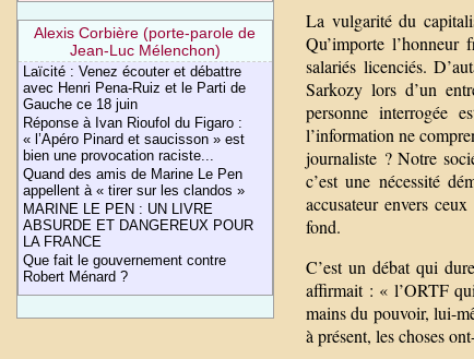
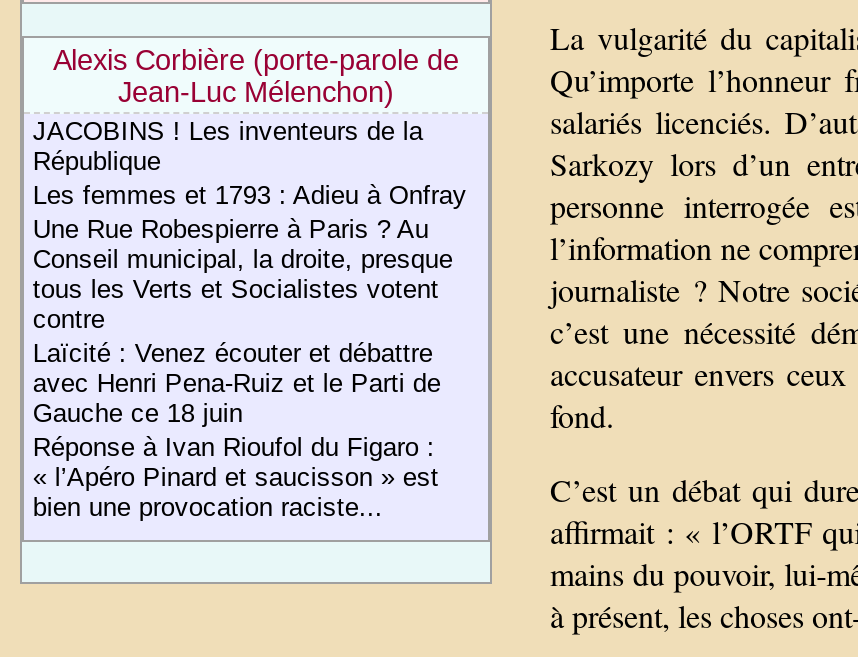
moved [23,63,246,164] -> [33,338,441,522]: Laïcité : Venez écouter et débattre | avec Henri Pena-Ruiz et le Parti de | Gauche ce 18 juin | Réponse à Ivan Rioufol du Figaro : | « l’Apéro Pinard et saucisson » est | bien une provocation raciste...
none -> [33,116,467,334] JACOBINS ! Les inventeurs de la | République | Les femmes et 1793 : Adieu à Onfray | Une Rue Robespierre à Paris ? Au | Conseil municipal, la droite, presque | tous les Verts et Socialistes votent | contre
[23,166,254,285] Quand des amis de Marine Le Pen | appellent à « tirer sur les clandos » | MARINE LE PEN : UN LIVRE | ABSURDE ET DANGEREUX POUR | LA FRANCE | Que fait le gouvernement contre | Robert Ménard ? -> none

